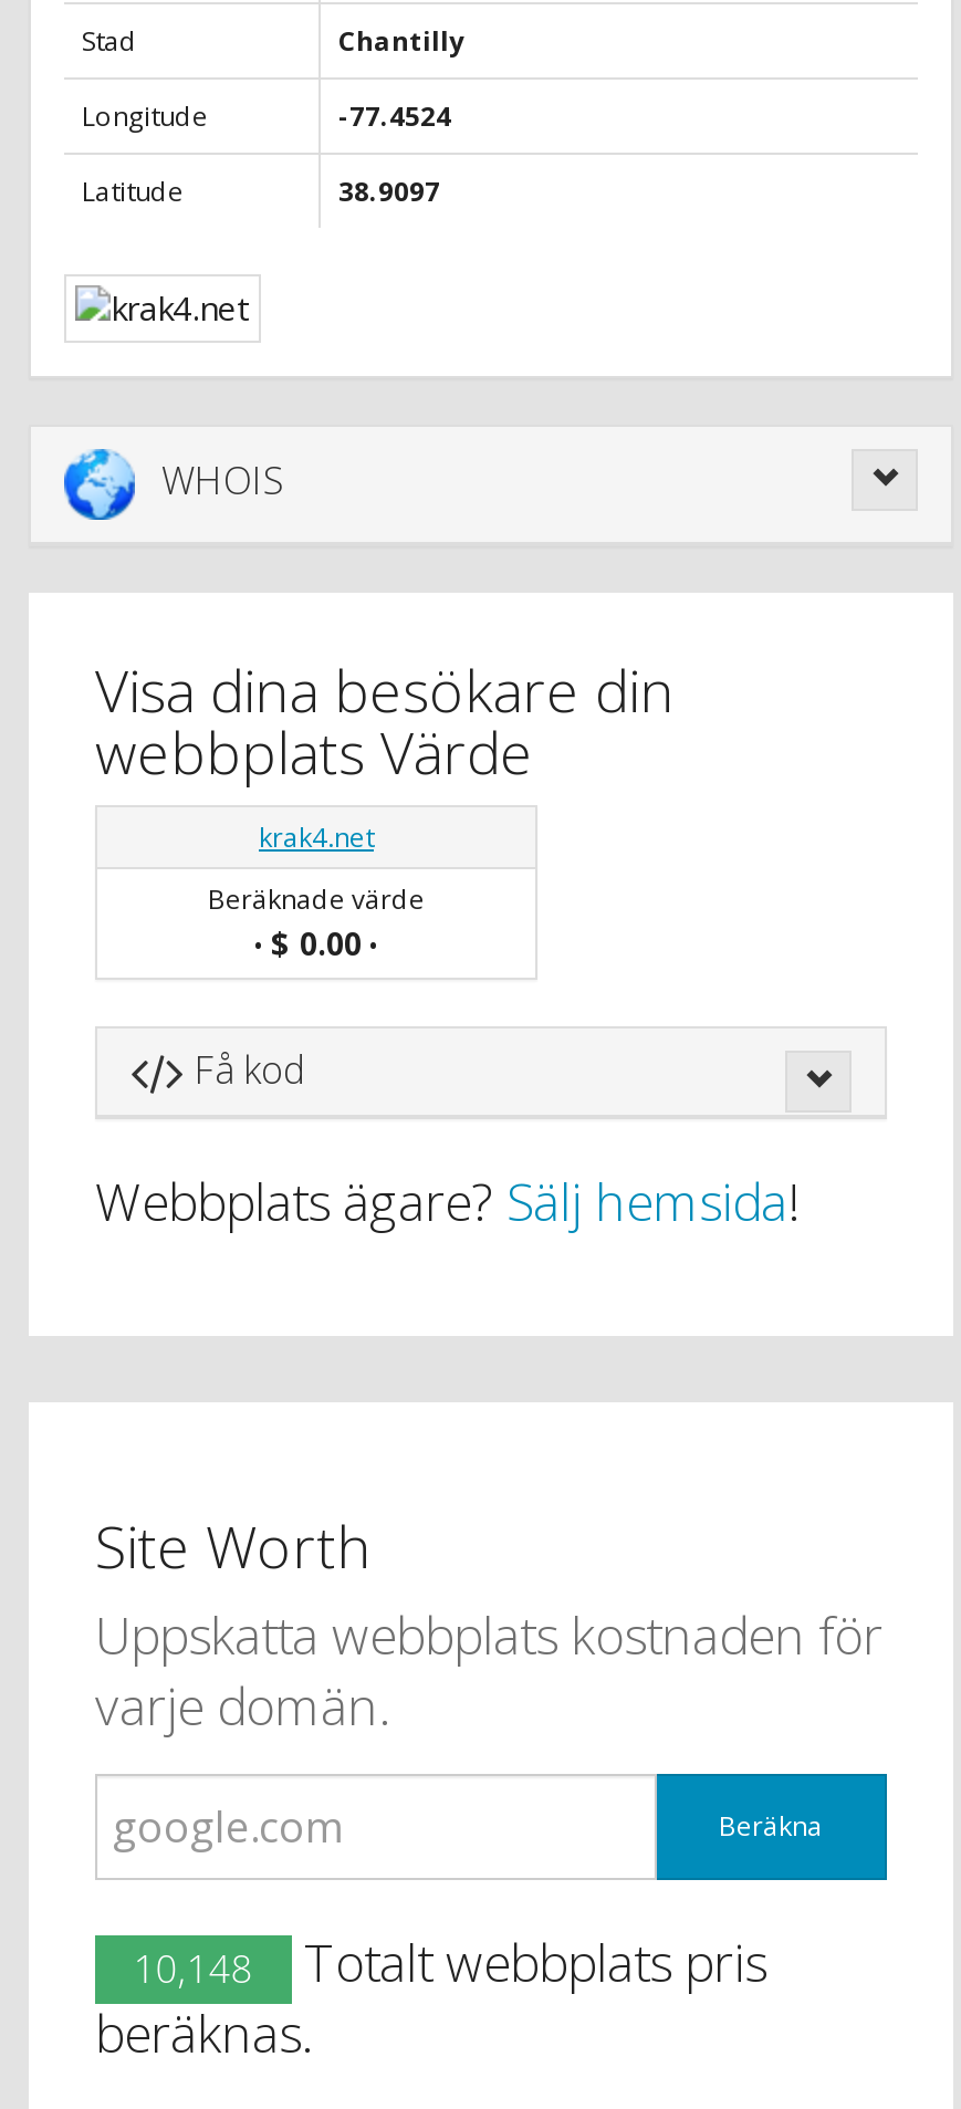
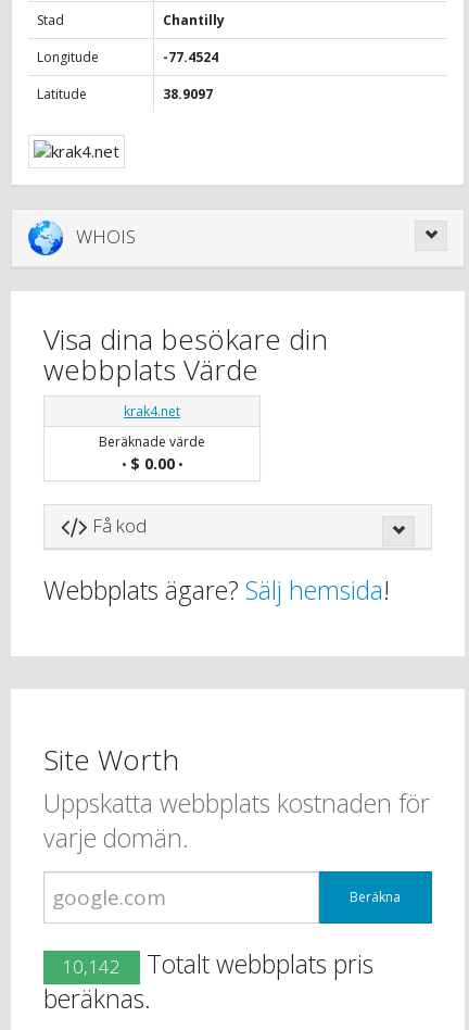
[133,1927,766,1998] 10,148 Totalt webbplats pris -> [62,947,373,981] 10,142 Totalt webbplats pris

